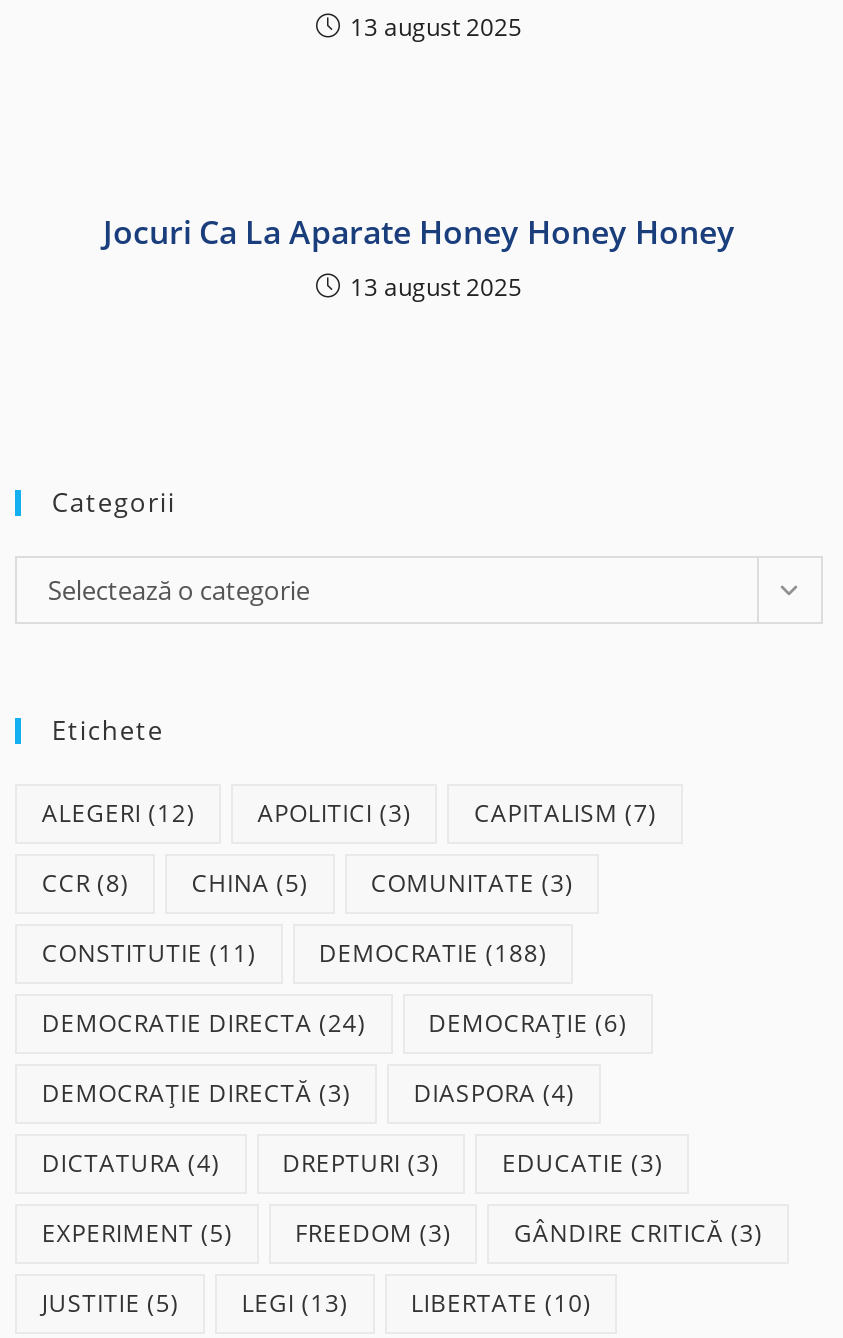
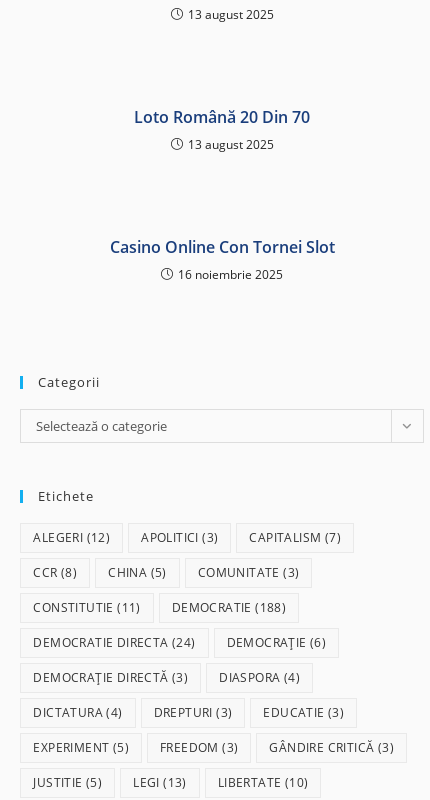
[103,210,735,254] Jocuri Ca La Aparate Honey Honey Honey -> [134,106,310,128] Loto Română 20 Din 70
none -> [109,236,334,283] Casino Online Con Tornei Slot | 16 noiembrie 2025

